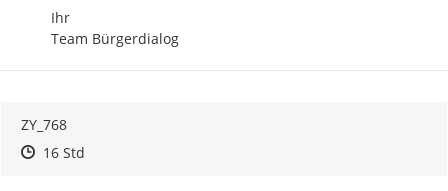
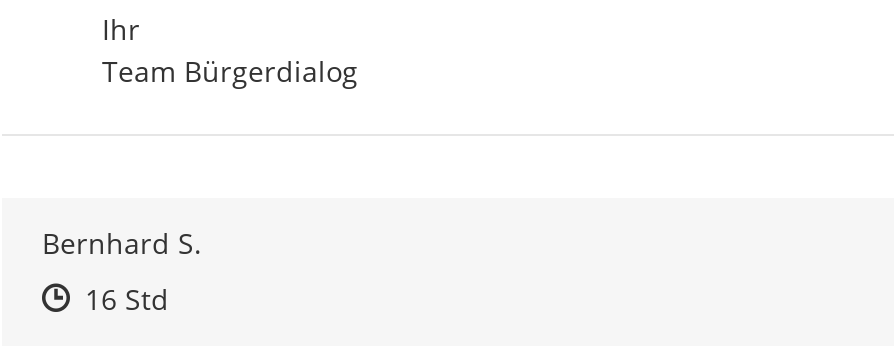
[21,115,67,134] ZY_768 -> [42,224,202,262] Bernhard S.

